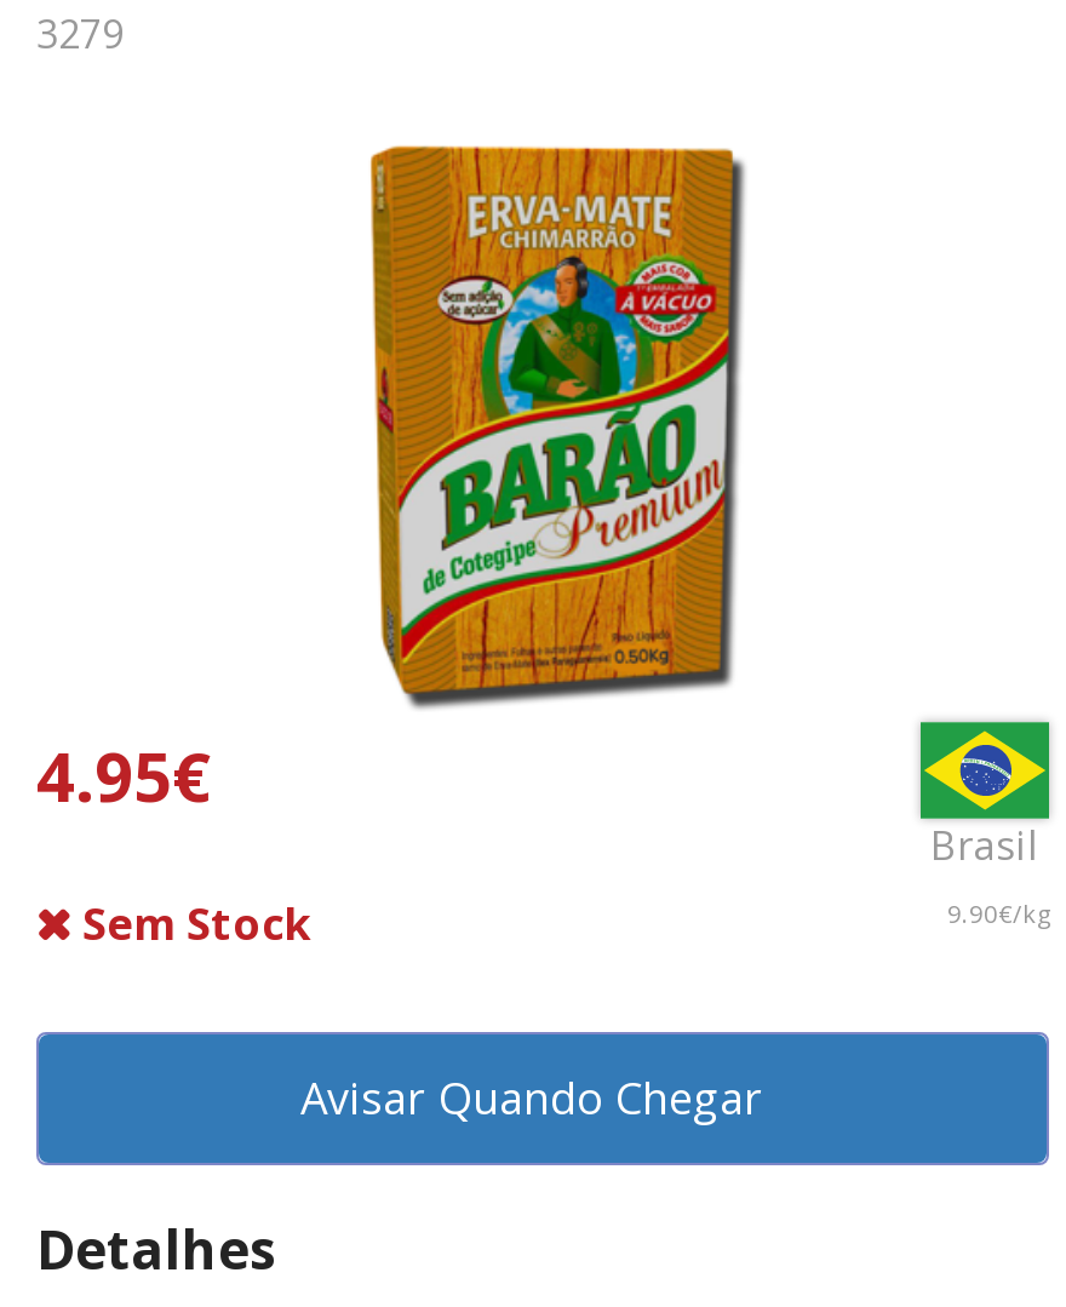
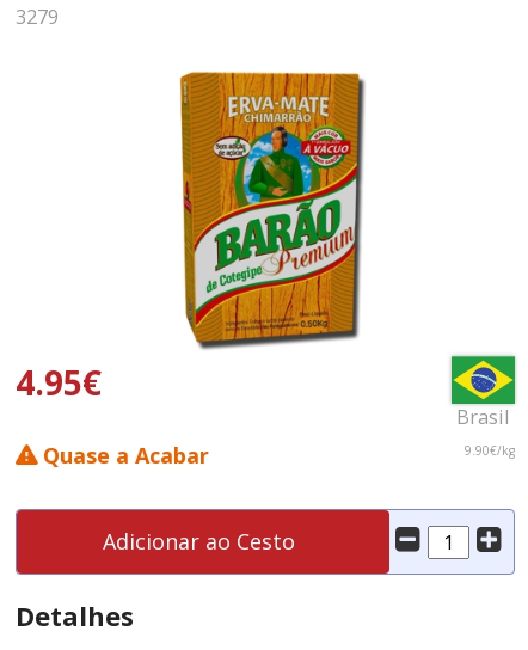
[82,894,310,952] Sem Stock -> [43,441,209,470] Quase a Acabar
[300,1070,763,1128] Avisar Quando Chegar -> [102,528,294,556] Adicionar ao Cesto

